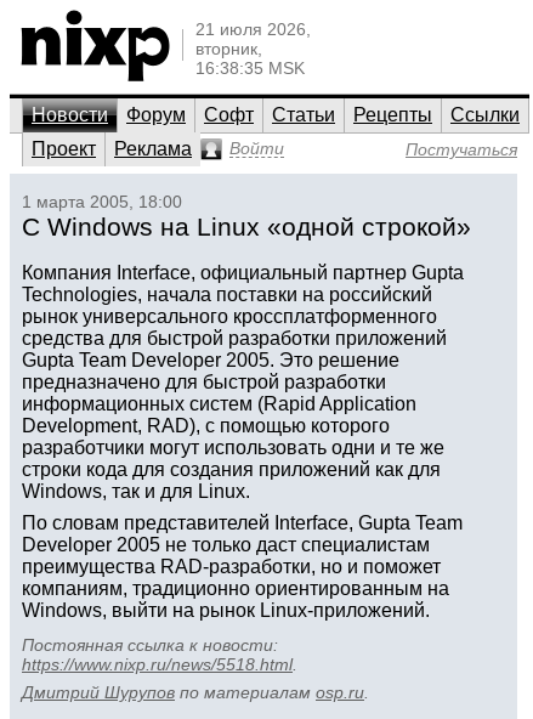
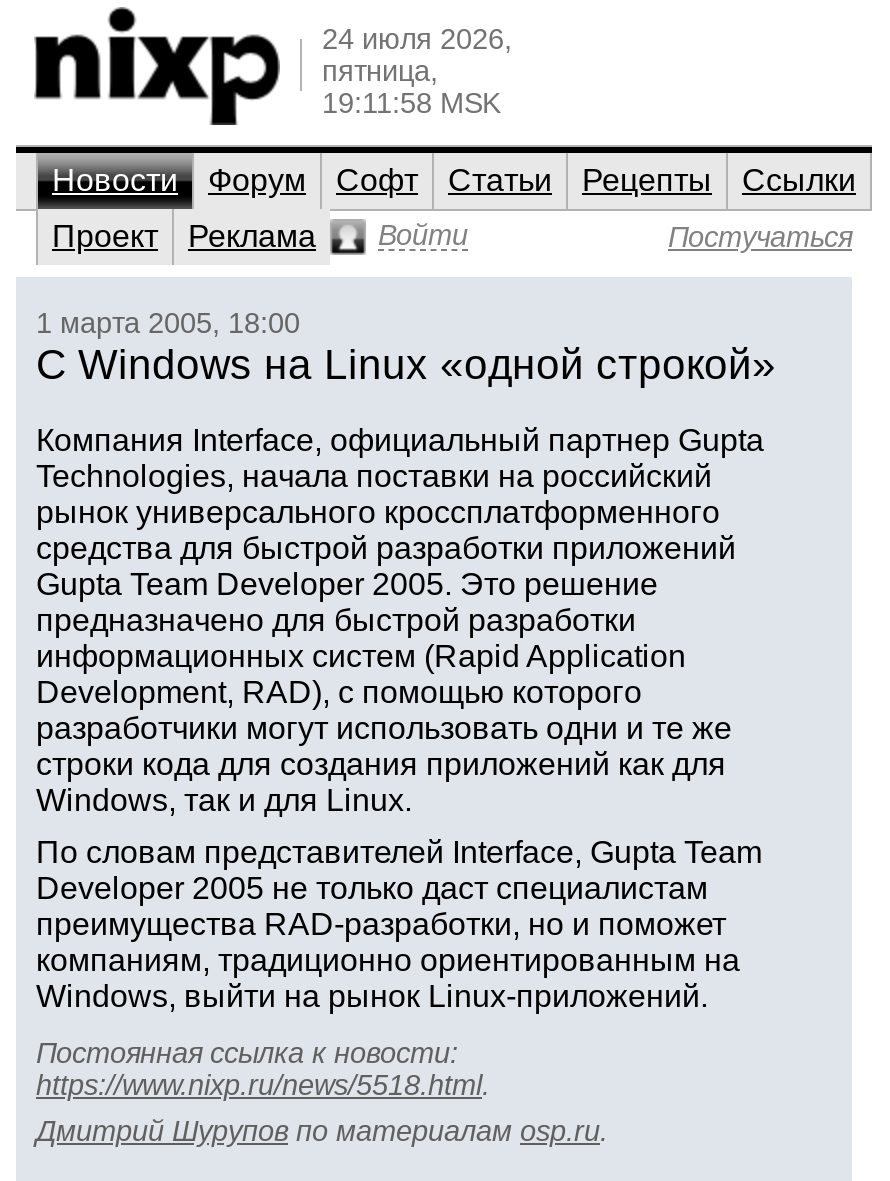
[195,19,311,78] 21 июля 2026, | вторник, | 16:38:35 MSK -> [322,23,512,119] 24 июля 2026, | пятница, | 19:11:58 MSK

